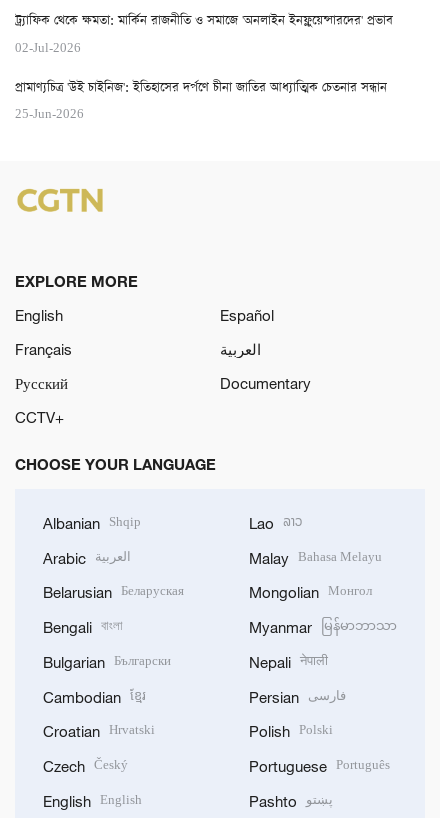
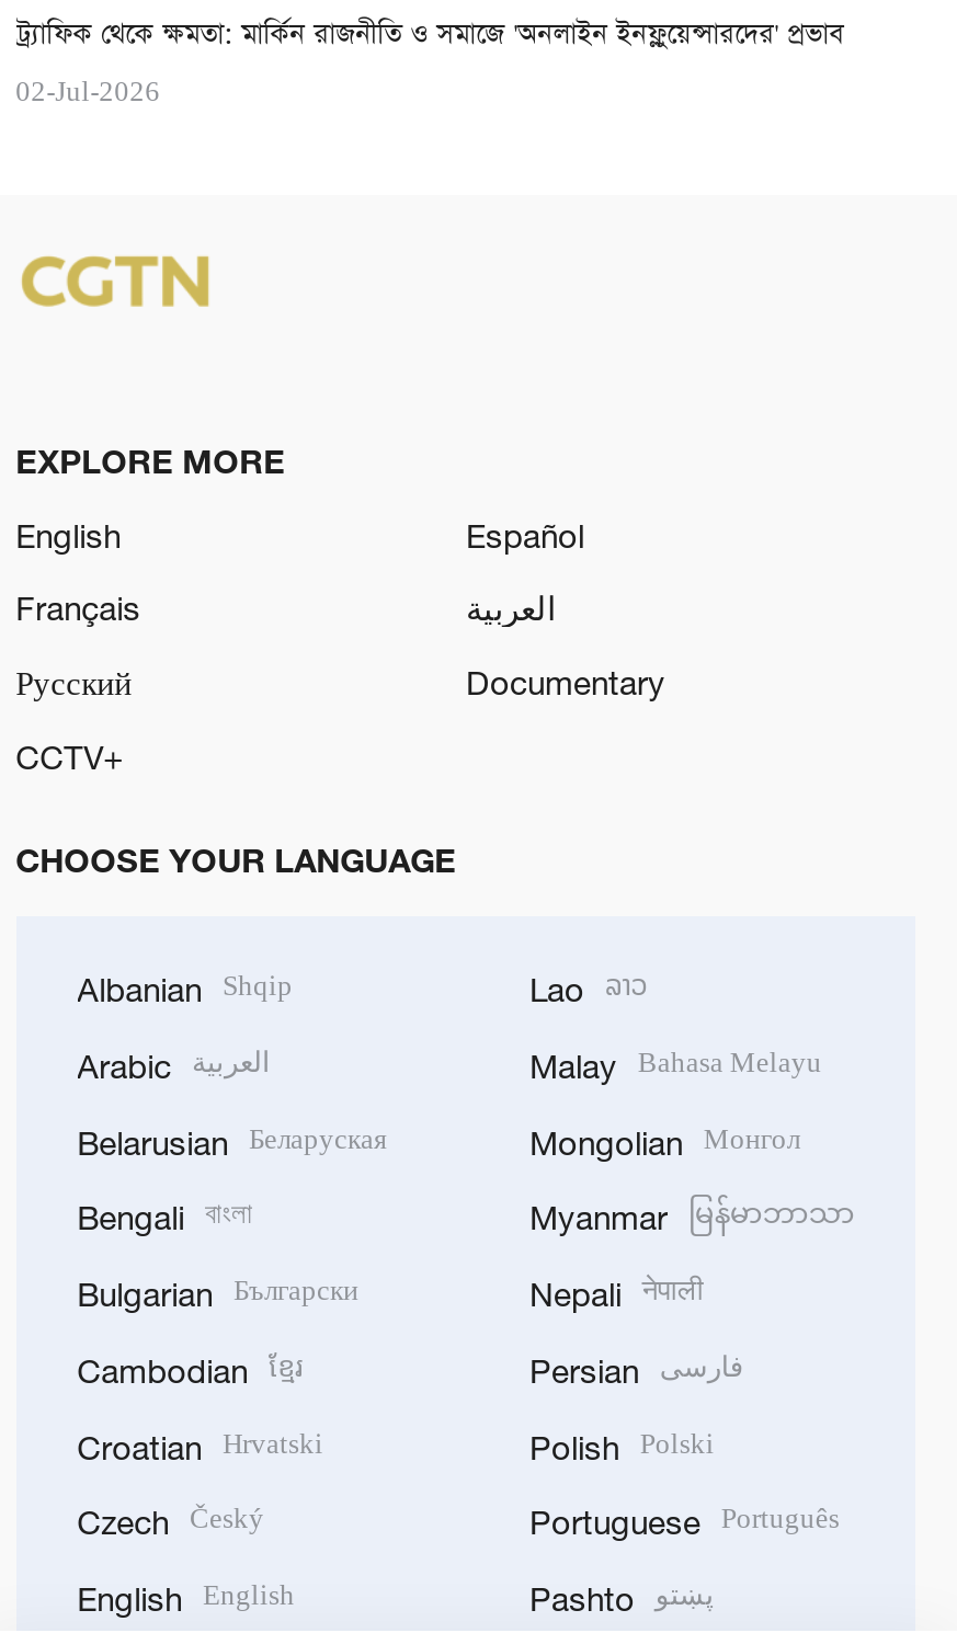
[15,78,387,124] প্রামাণ্যচিত্র 'উই চাইনিজ': ইতিহাসের দর্পণে চীনা জাতির আধ্যাত্মিক চেতনার সন্ধান | 25-Jun-2026 -> none

